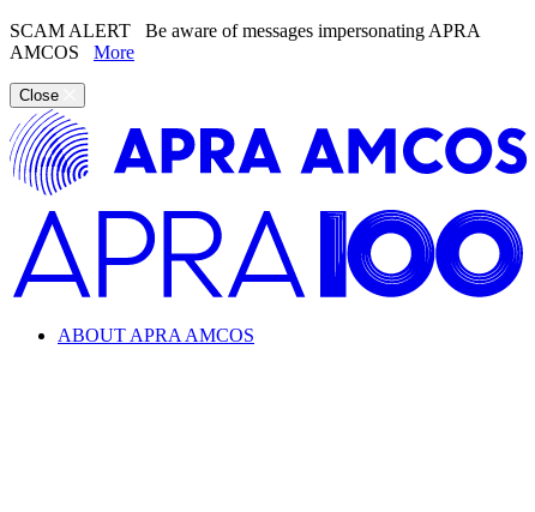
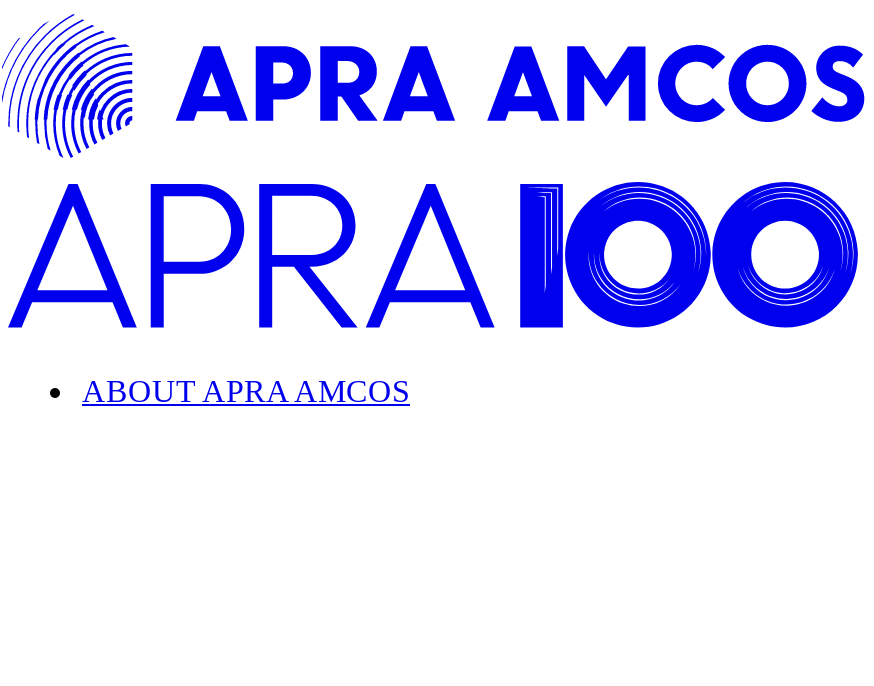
[10,20,480,104] SCAM ALERT Be aware of messages impersonating APRA | AMCOS More | Close -> none

